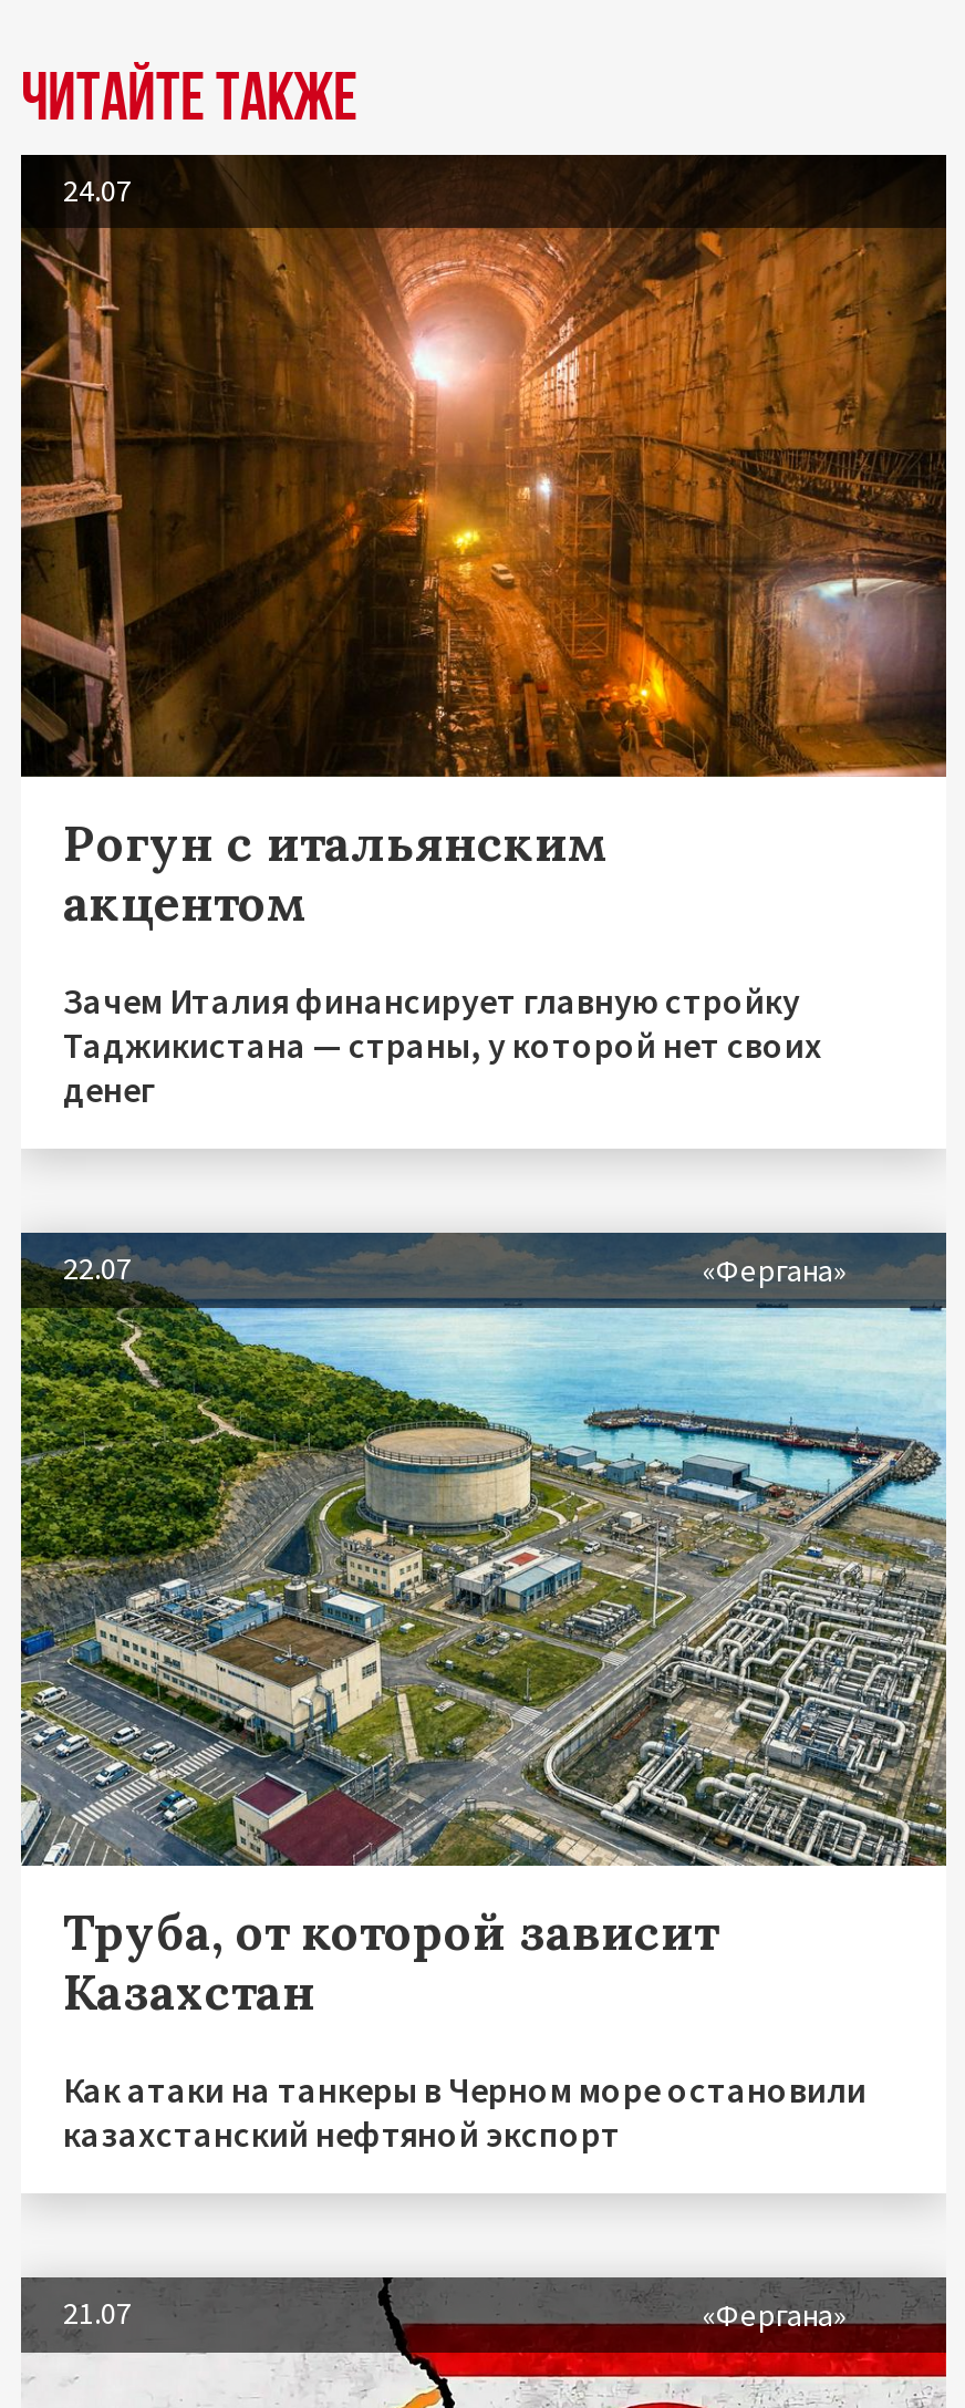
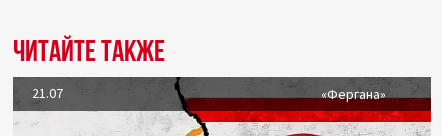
[19,157,948,779] [image] | 24.07 -> none
[63,813,822,1111] Рогун с итальянским | акцентом | Зачем Италия финансирует главную стройку | Таджикистана — страны, у которой нет своих | денег -> none
[19,1231,948,1868] [image] | 22.07 | «Фергана» -> none
[63,1901,867,2155] Труба, от которой зависит | Казахстан | Как атаки на танкеры в Черном море остановили | казахстанский нефтяной экспорт -> none

